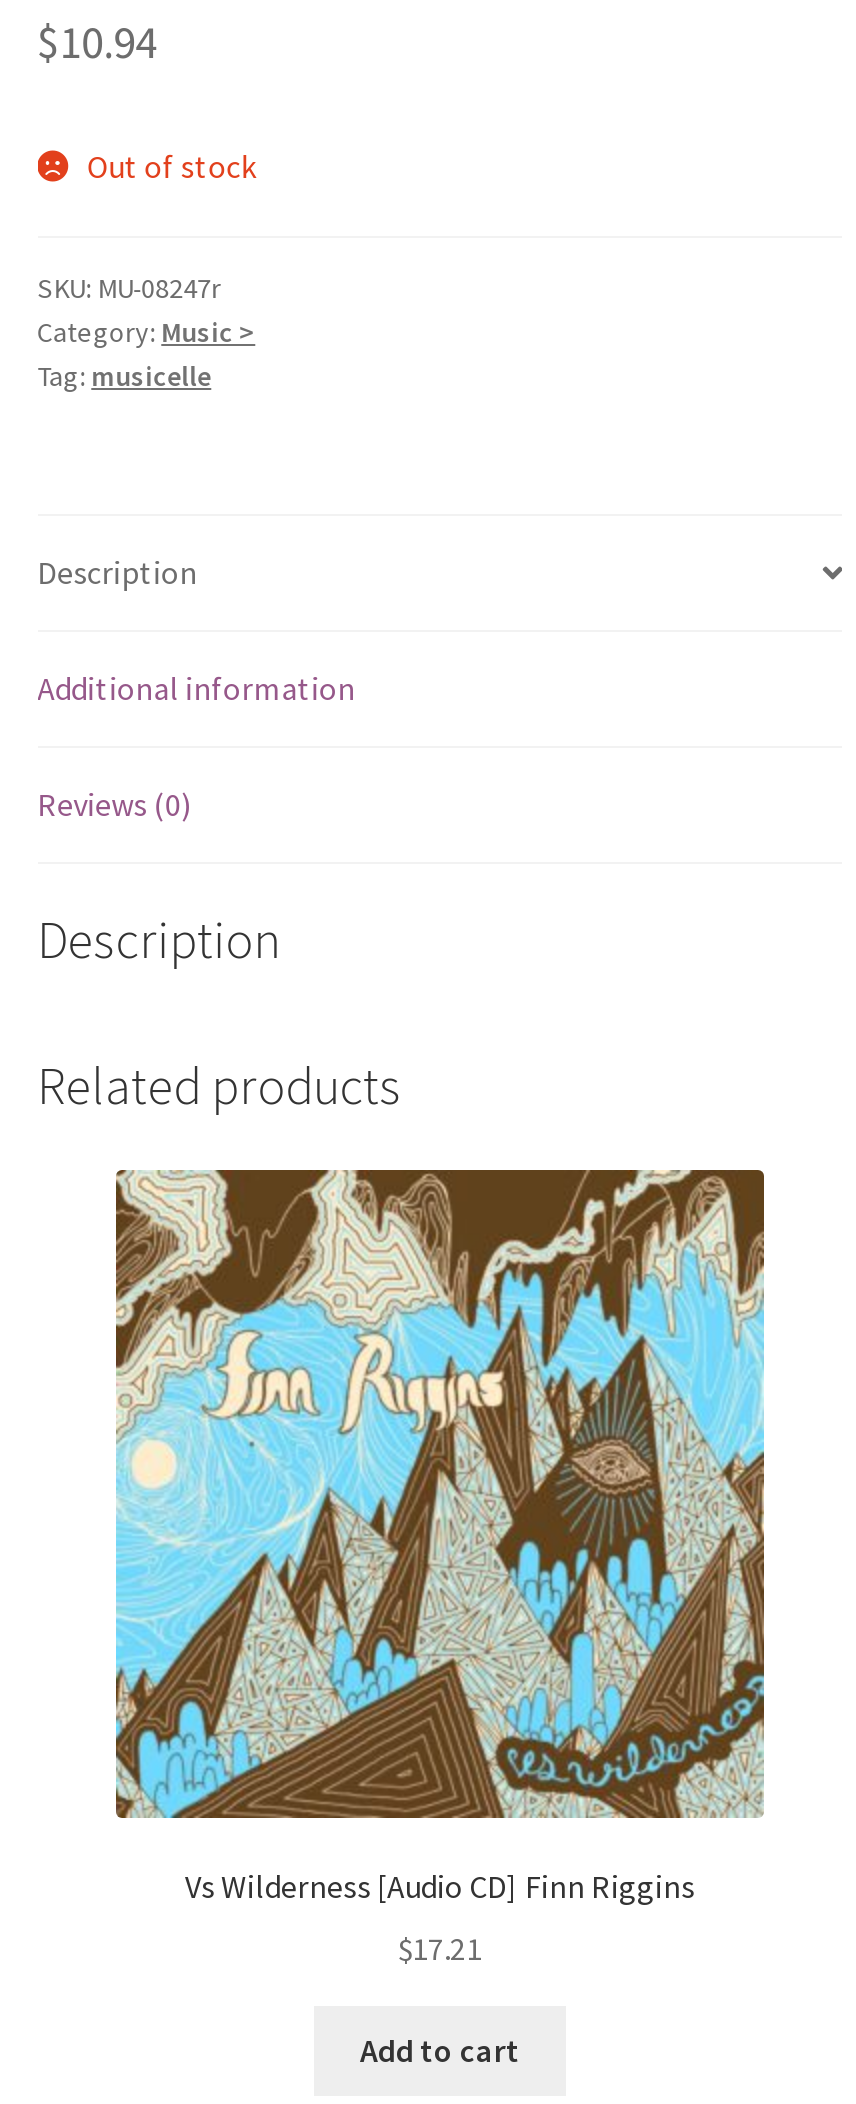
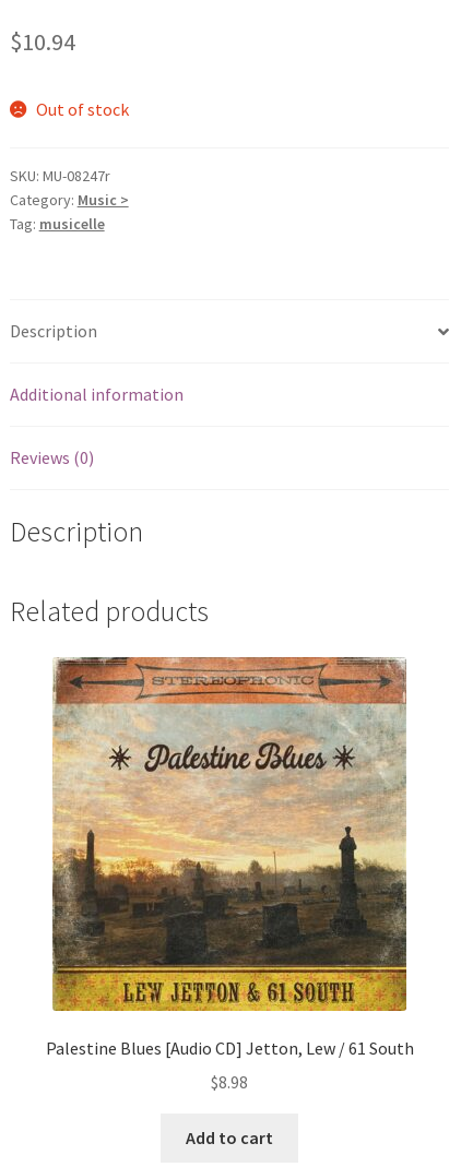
[114,1168,766,1907] [image] | Vs Wilderness [Audio CD] Finn Riggins -> [45,656,413,1059] [image] | Palestine Blues [Audio CD] Jetton, Lew / 61 South
[398,1928,482,1968] $17.21 -> [211,1071,248,1093] $8.98

